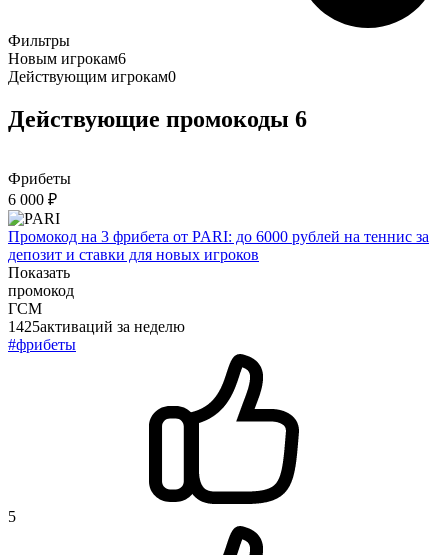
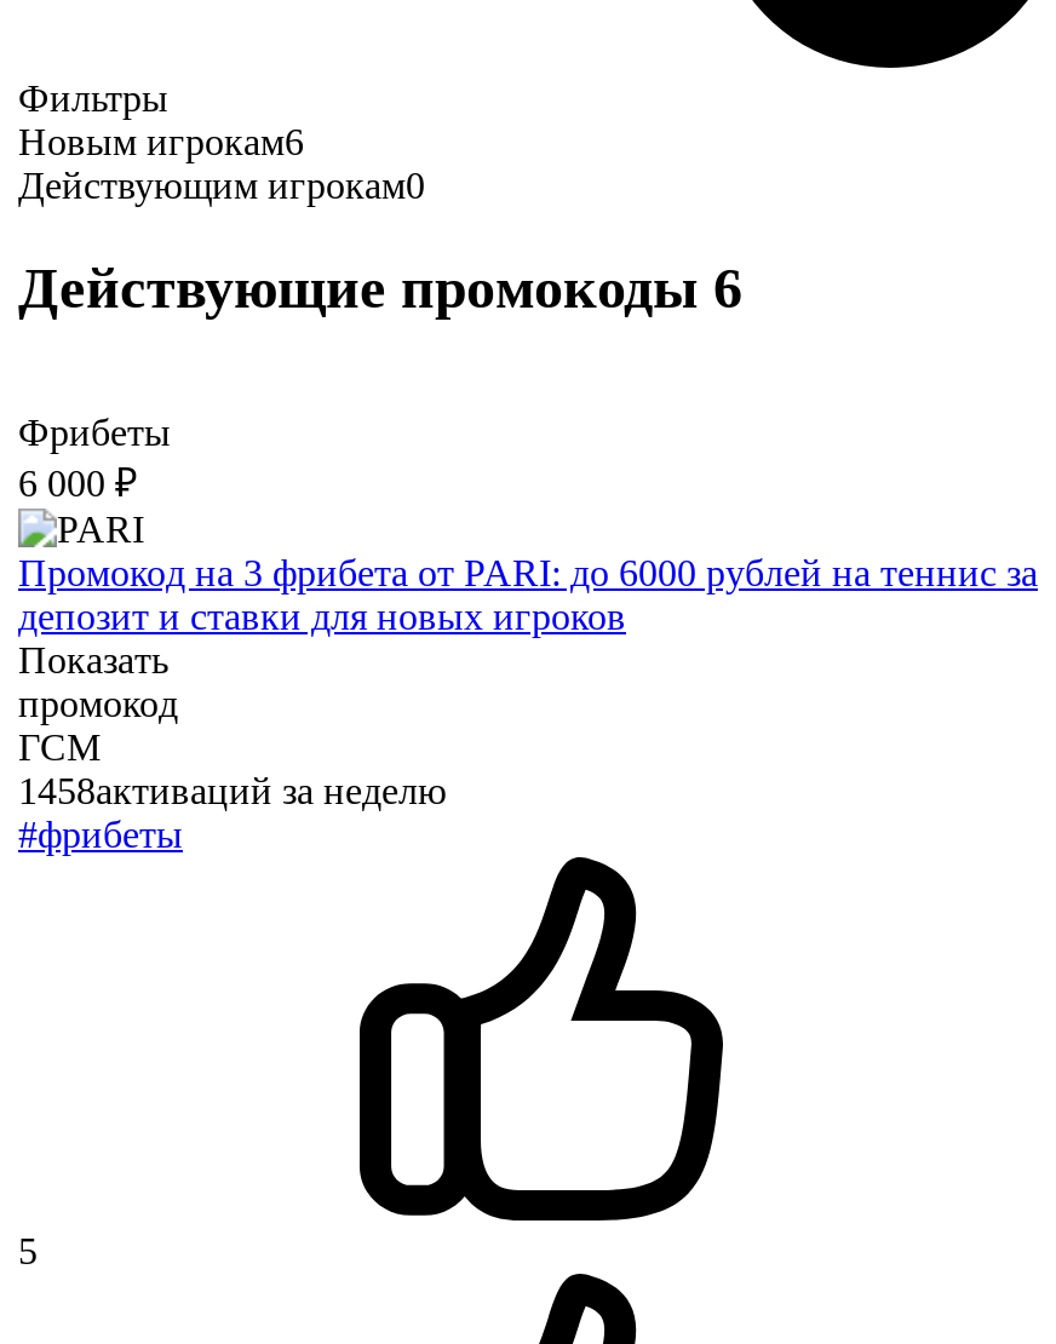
[8,318,185,335] 1425активаций за неделю -> [18,771,447,812] 1458активаций за неделю

